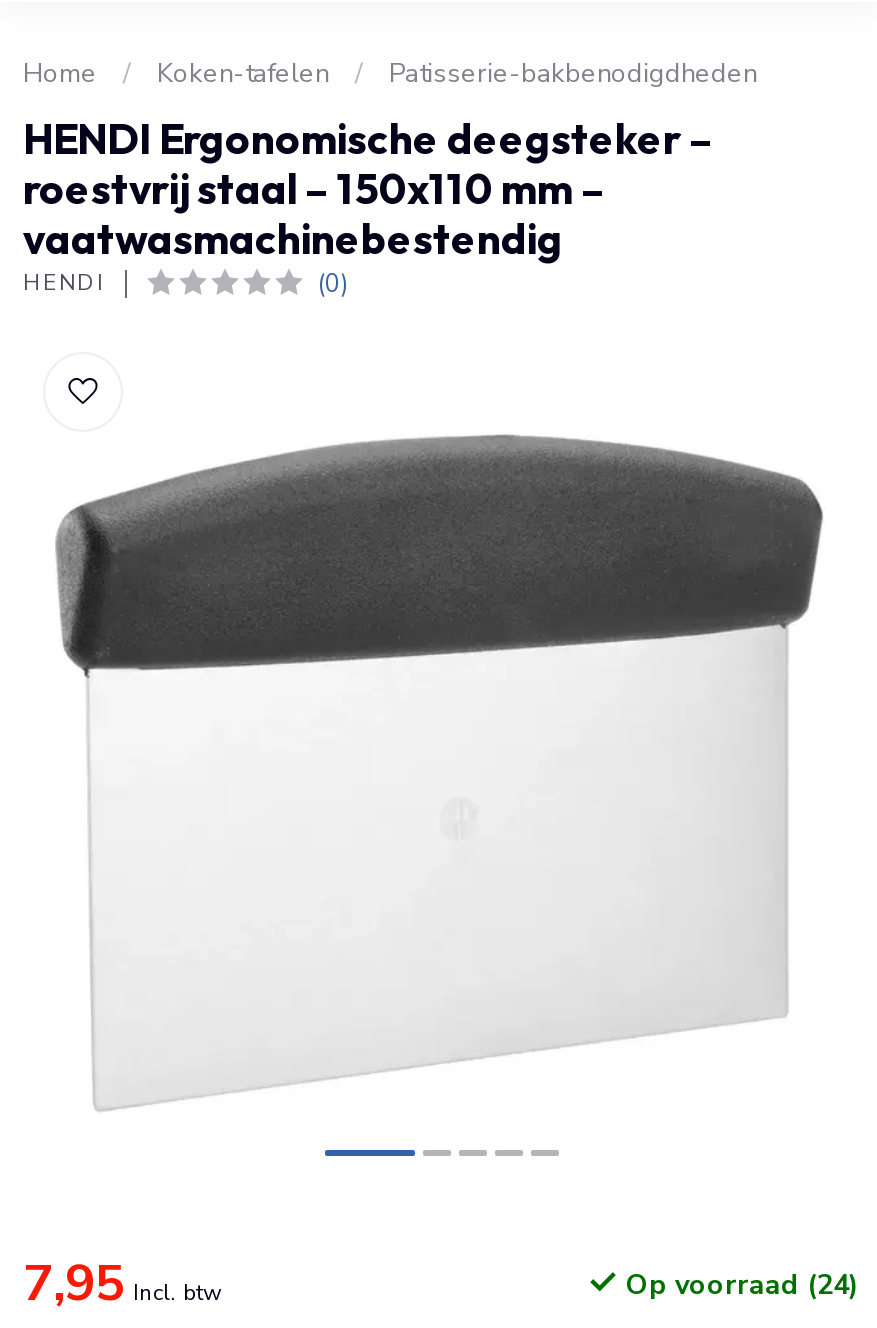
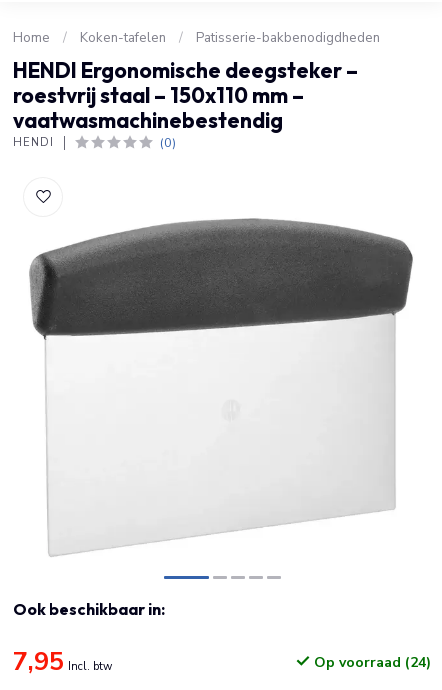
none -> [13,599,165,619] Ook beschikbaar in:

